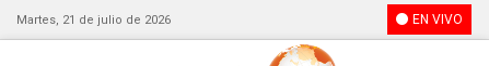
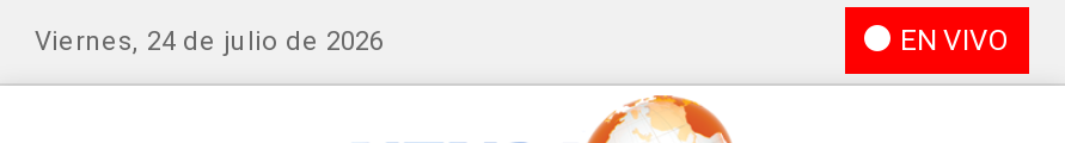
[16,12,171,27] Martes, 21 de julio de 2026 -> [35,25,384,56] Viernes, 24 de julio de 2026

